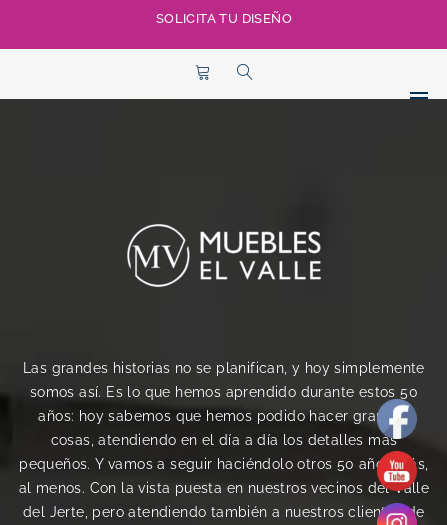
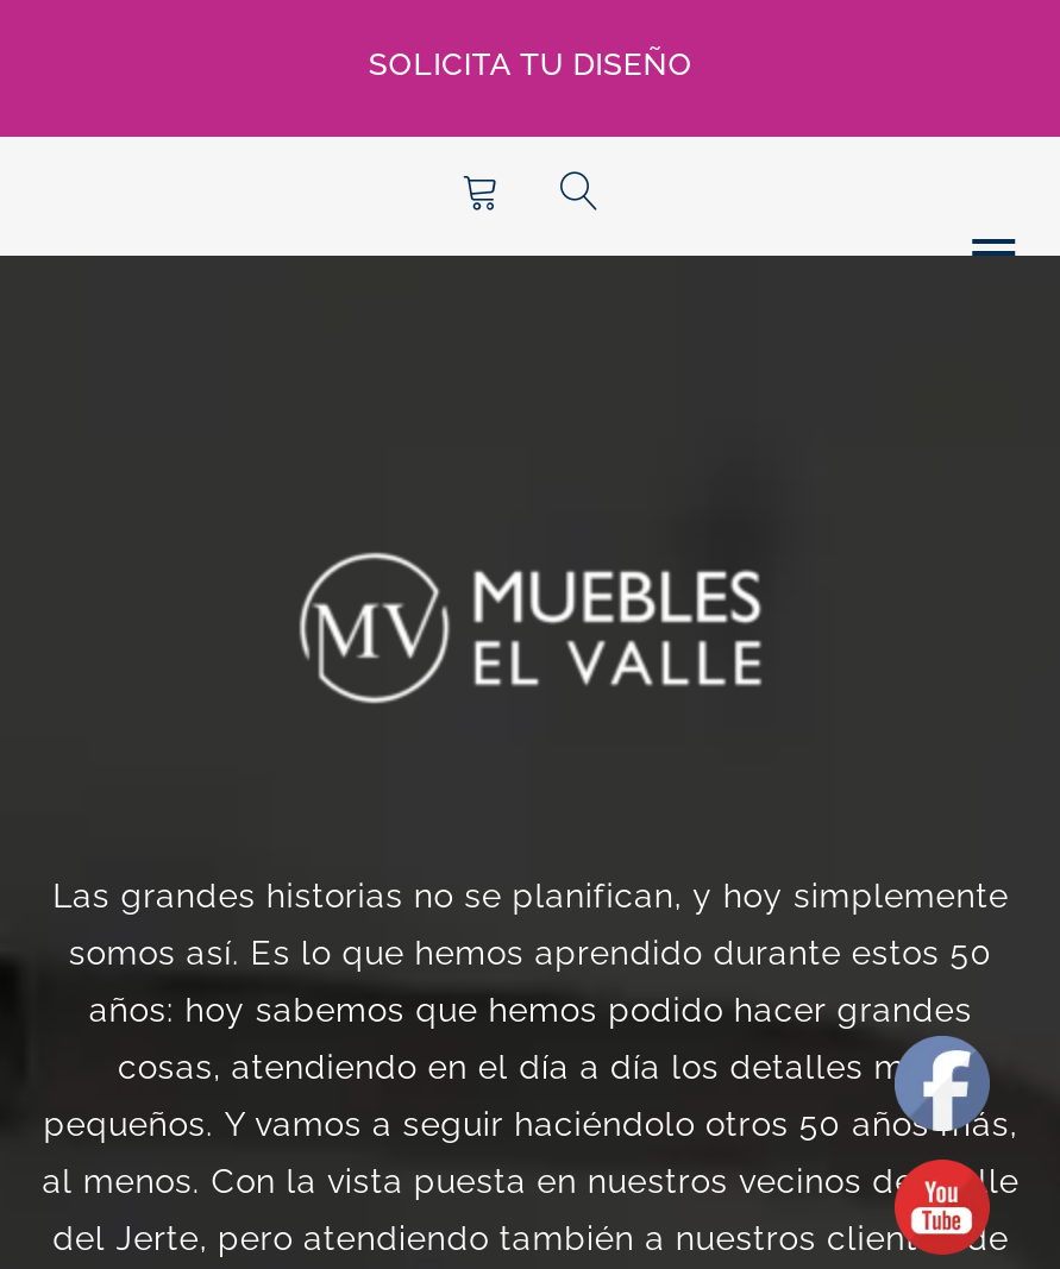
[378,403,418,454] [image] -> [892,979,992,1100] [image]

